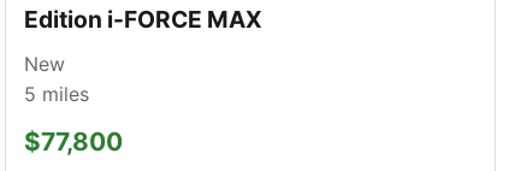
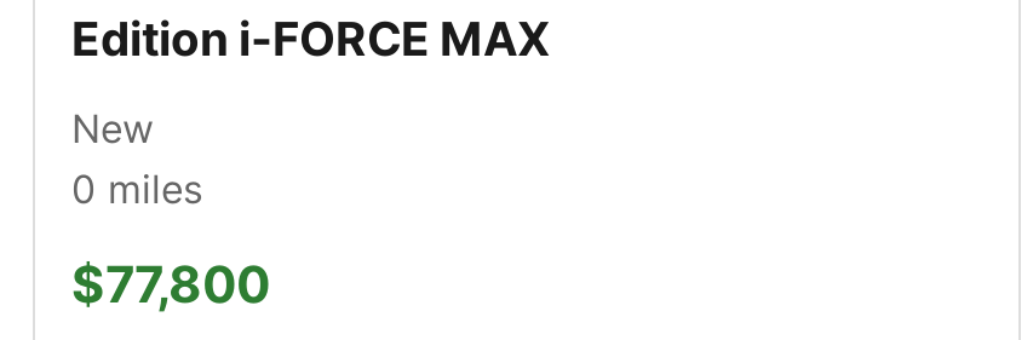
[24,82,89,106] 5 miles -> [71,164,202,213] 0 miles

